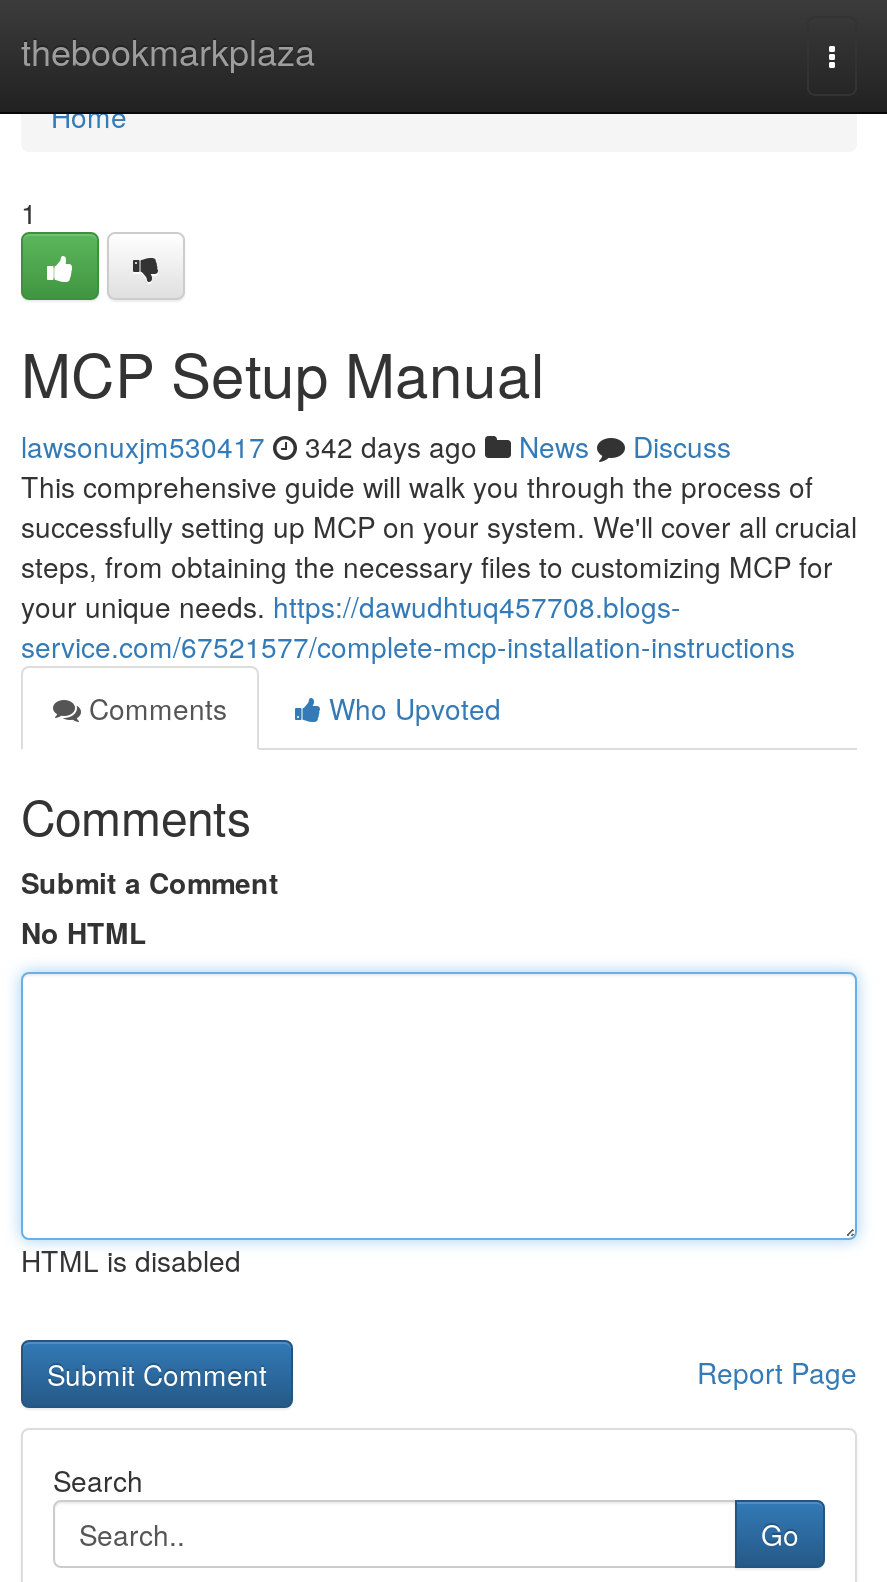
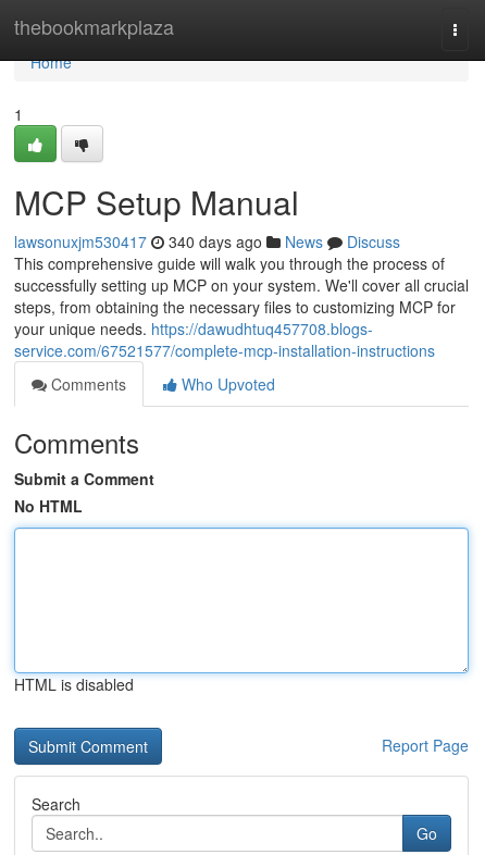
[21,426,731,466] lawsonuxjm530417 342 days ago News Discuss -> [14,231,400,252] lawsonuxjm530417 340 days ago News Discuss

